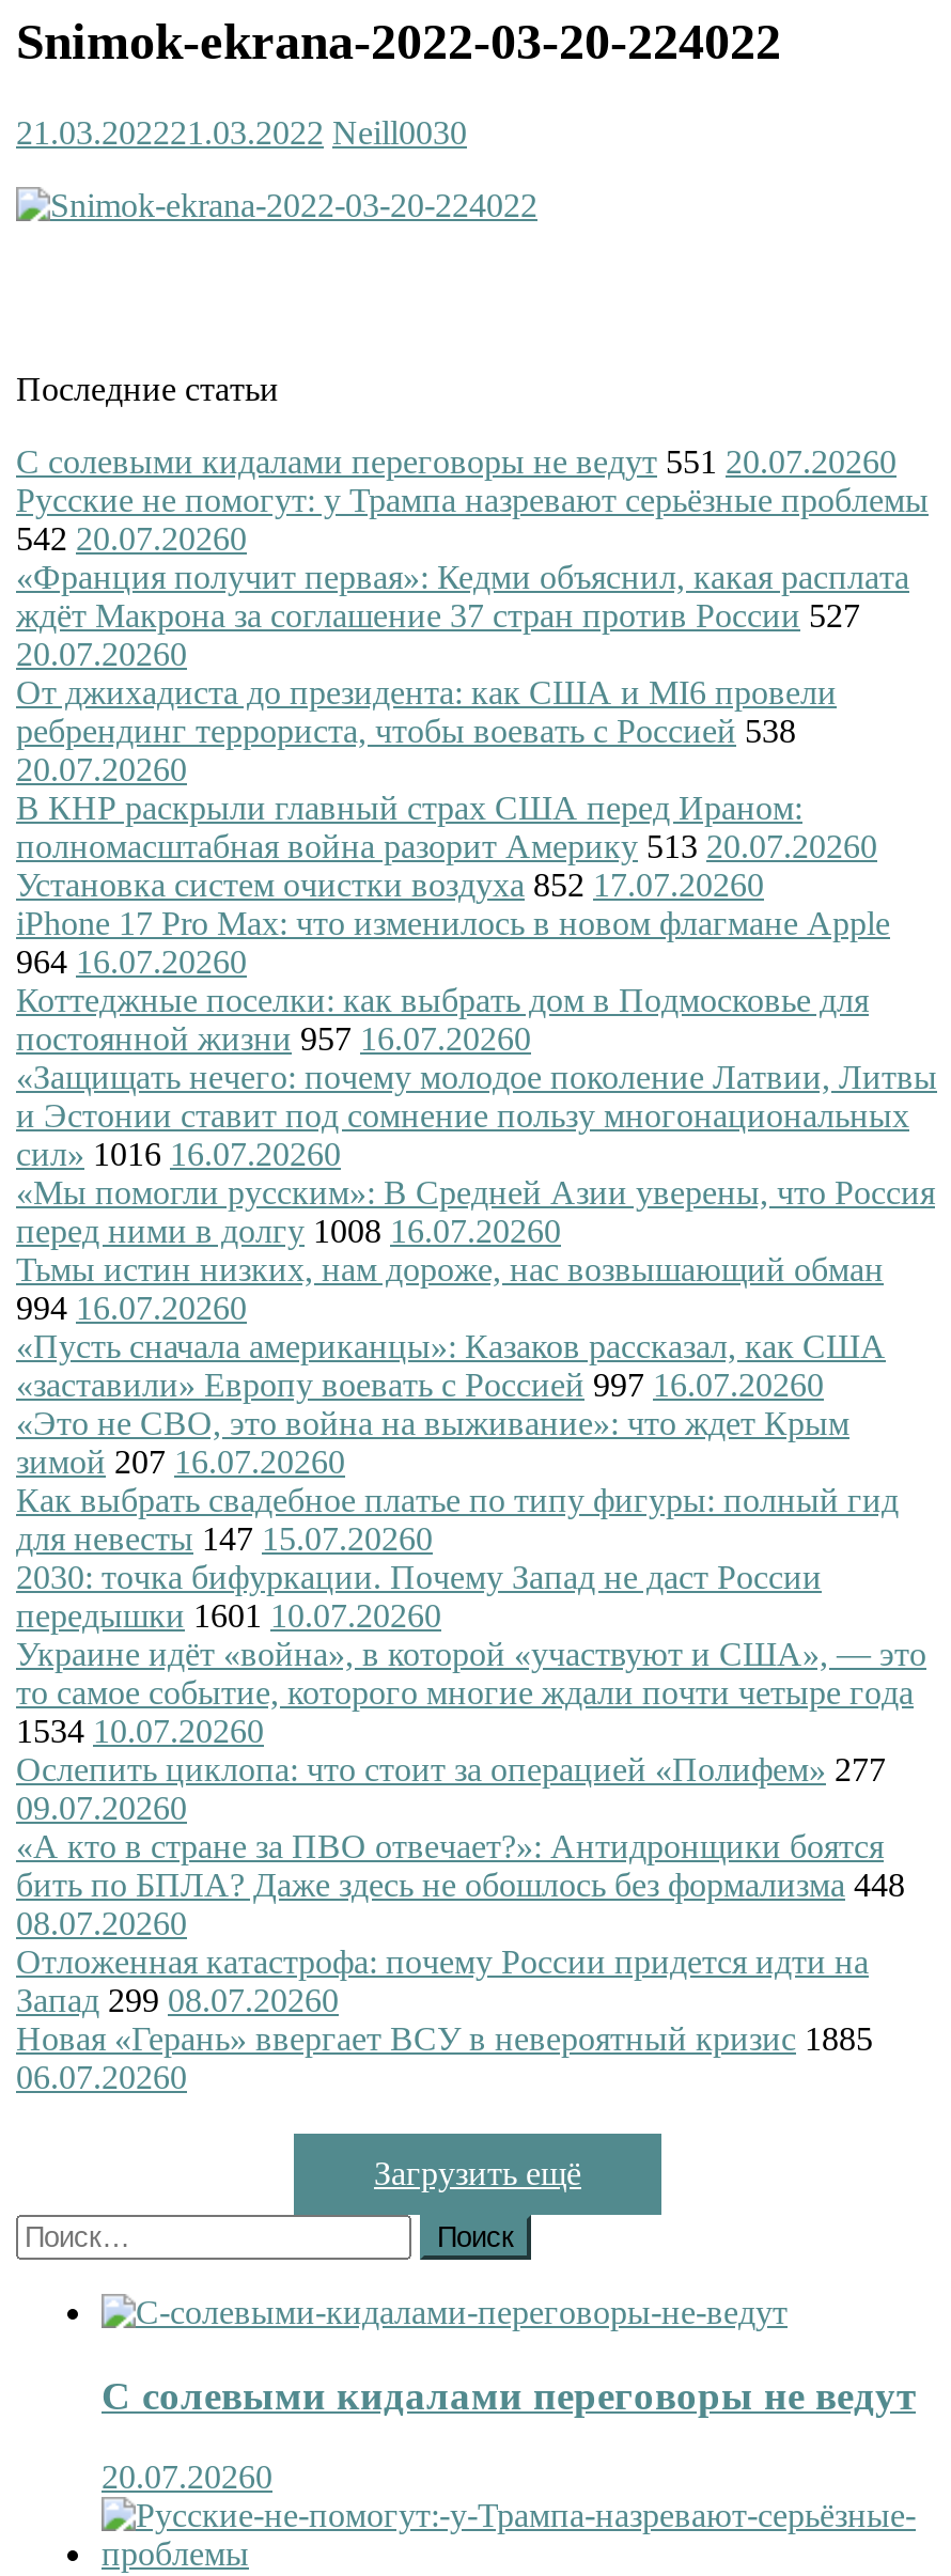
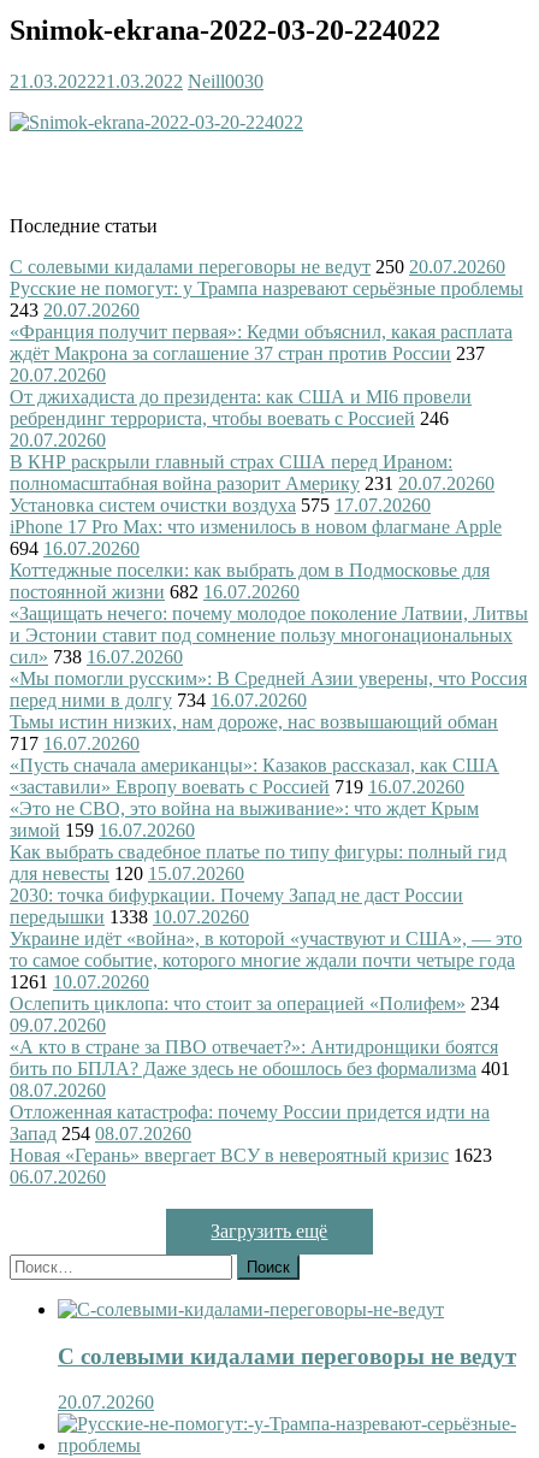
[16,443,897,479] С солевыми кидалами переговоры не ведут 551 20.07.20260 -> [10,256,505,277] С солевыми кидалами переговоры не ведут 250 20.07.20260
[16,520,247,556] 542 20.07.20260 -> [10,300,140,320] 243 20.07.20260
[16,597,860,633] ждёт Макрона за соглашение 37 стран против России 527 -> [10,343,485,363] ждёт Макрона за соглашение 37 стран против России 237
[16,712,796,749] ребрендинг террориста, чтобы воевать с Россией 538 -> [10,408,449,428] ребрендинг террориста, чтобы воевать с Россией 246
[16,828,877,864] полномасштабная война разорит Америку 513 20.07.20260 -> [10,473,494,493] полномасштабная война разорит Америку 231 20.07.20260
[16,866,764,902] Установка систем очистки воздуха 852 17.07.20260 -> [10,495,431,515] Установка систем очистки воздуха 575 17.07.20260
[16,943,247,979] 964 16.07.20260 -> [10,538,140,558] 694 16.07.20260
[16,1020,531,1056] постоянной жизни 957 16.07.20260 -> [10,581,300,602] постоянной жизни 682 16.07.20260
[16,1135,341,1172] сил» 1016 16.07.20260 -> [10,646,183,667] сил» 738 16.07.20260
[16,1212,561,1249] перед ними в долгу 1008 16.07.20260 -> [10,690,307,710] перед ними в долгу 734 16.07.20260
[16,1289,247,1326] 994 16.07.20260 -> [10,733,140,753] 717 16.07.20260
[16,1366,824,1402] «заставили» Европу воевать с Россией 997 16.07.20260 -> [10,776,464,797] «заставили» Европу воевать с Россией 719 16.07.20260
[16,1443,345,1479] зимой 207 16.07.20260 -> [10,820,195,840] зимой 159 16.07.20260
[16,1520,433,1556] для невесты 147 15.07.20260 -> [10,863,244,883] для невесты 120 15.07.20260
[16,1597,441,1633] передышки 1601 10.07.20260 -> [10,906,249,927] передышки 1338 10.07.20260
[16,1712,264,1749] 1534 10.07.20260 -> [10,971,149,992] 1261 10.07.20260
[16,1751,886,1787] Ослепить циклопа: что стоит за операцией «Полифем» 277 -> [10,993,499,1013] Ослепить циклопа: что стоит за операцией «Полифем» 234
[16,1866,905,1902] бить по БПЛА? Даже здесь не обошлось без формализма 448 -> [10,1058,510,1079] бить по БПЛА? Даже здесь не обошлось без формализма 401
[16,1982,339,2018] Запад 299 08.07.20260 -> [10,1123,191,1144] Запад 254 08.07.20260
[16,2020,873,2056] Новая «Герань» ввергает ВСУ в невероятный кризис 1885 -> [10,1145,492,1165] Новая «Герань» ввергает ВСУ в невероятный кризис 1623

